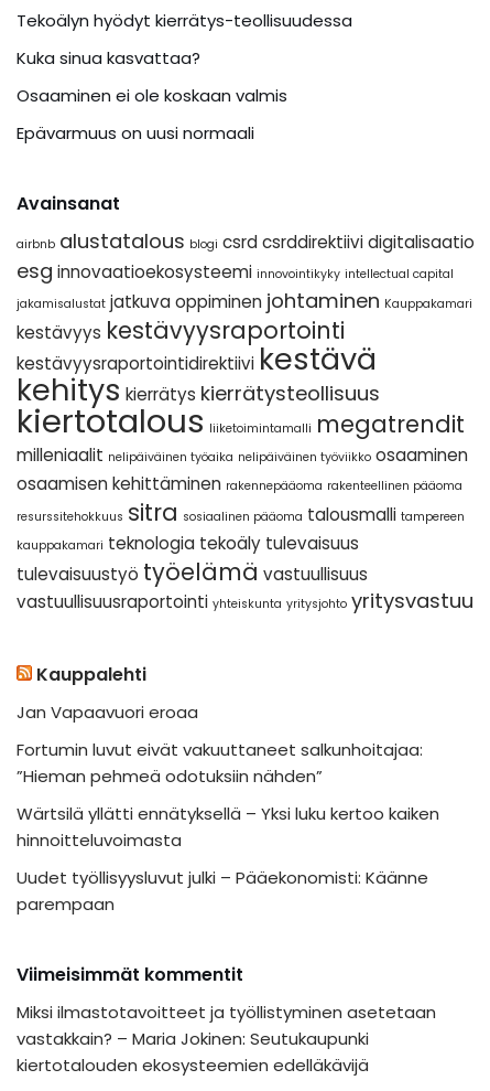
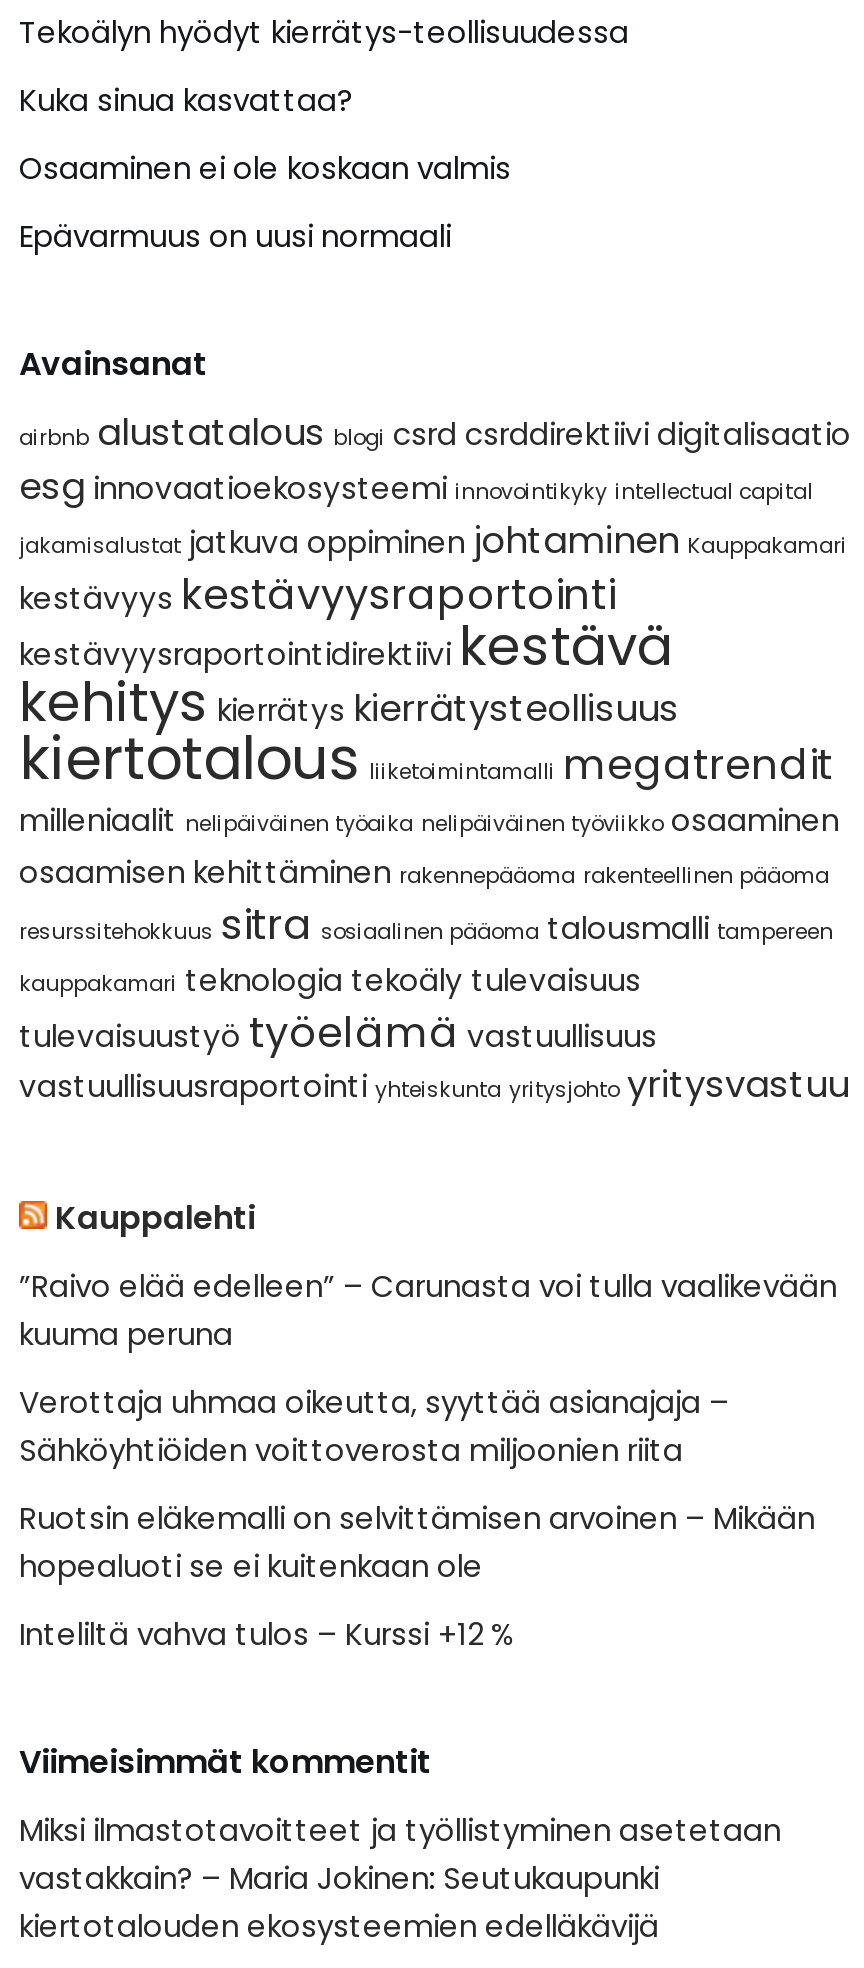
[17,700,198,723] Jan Vapaavuori eroaa -> [19,1264,837,1354] ”Raivo elää edelleen” – Carunasta voi tulla vaalikevään | kuuma peruna
[17,738,423,787] Fortumin luvut eivät vakuuttaneet salkunhoitajaa: | ”Hieman pehmeä odotuksiin nähden” -> [19,1380,729,1470] Verottaja uhmaa oikeutta, syyttää asianajaja – | Sähköyhtiöiden voittoverosta miljoonien riita
[17,802,439,851] Wärtsilä yllätti ennätyksellä – Yksi luku kertoo kaiken | hinnoitteluvoimasta -> [19,1496,815,1586] Ruotsin eläkemalli on selvittämisen arvoinen – Mikään | hopealuoti se ei kuitenkaan ole
[17,866,428,915] Uudet työllisyysluvut julki – Pääekonomisti: Käänne | parempaan -> [19,1612,515,1654] Inteliltä vahva tulos – Kurssi +12 %

